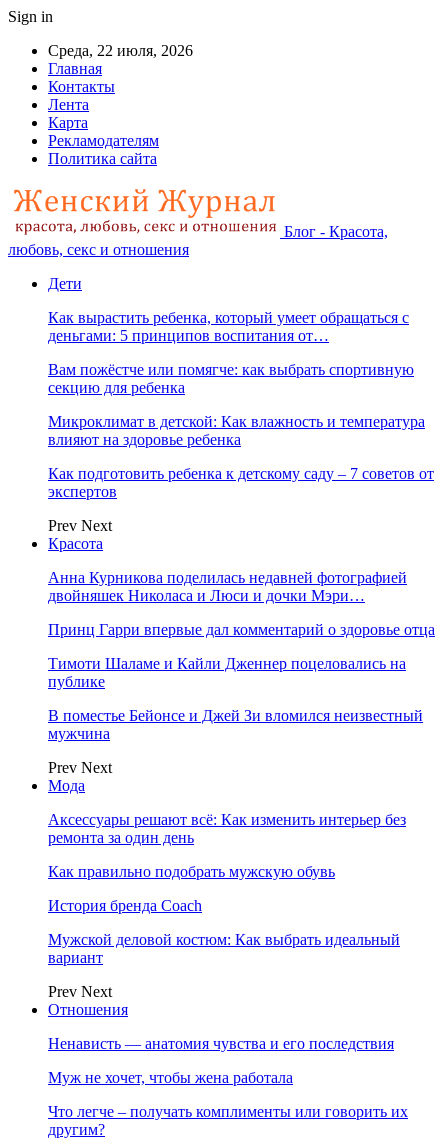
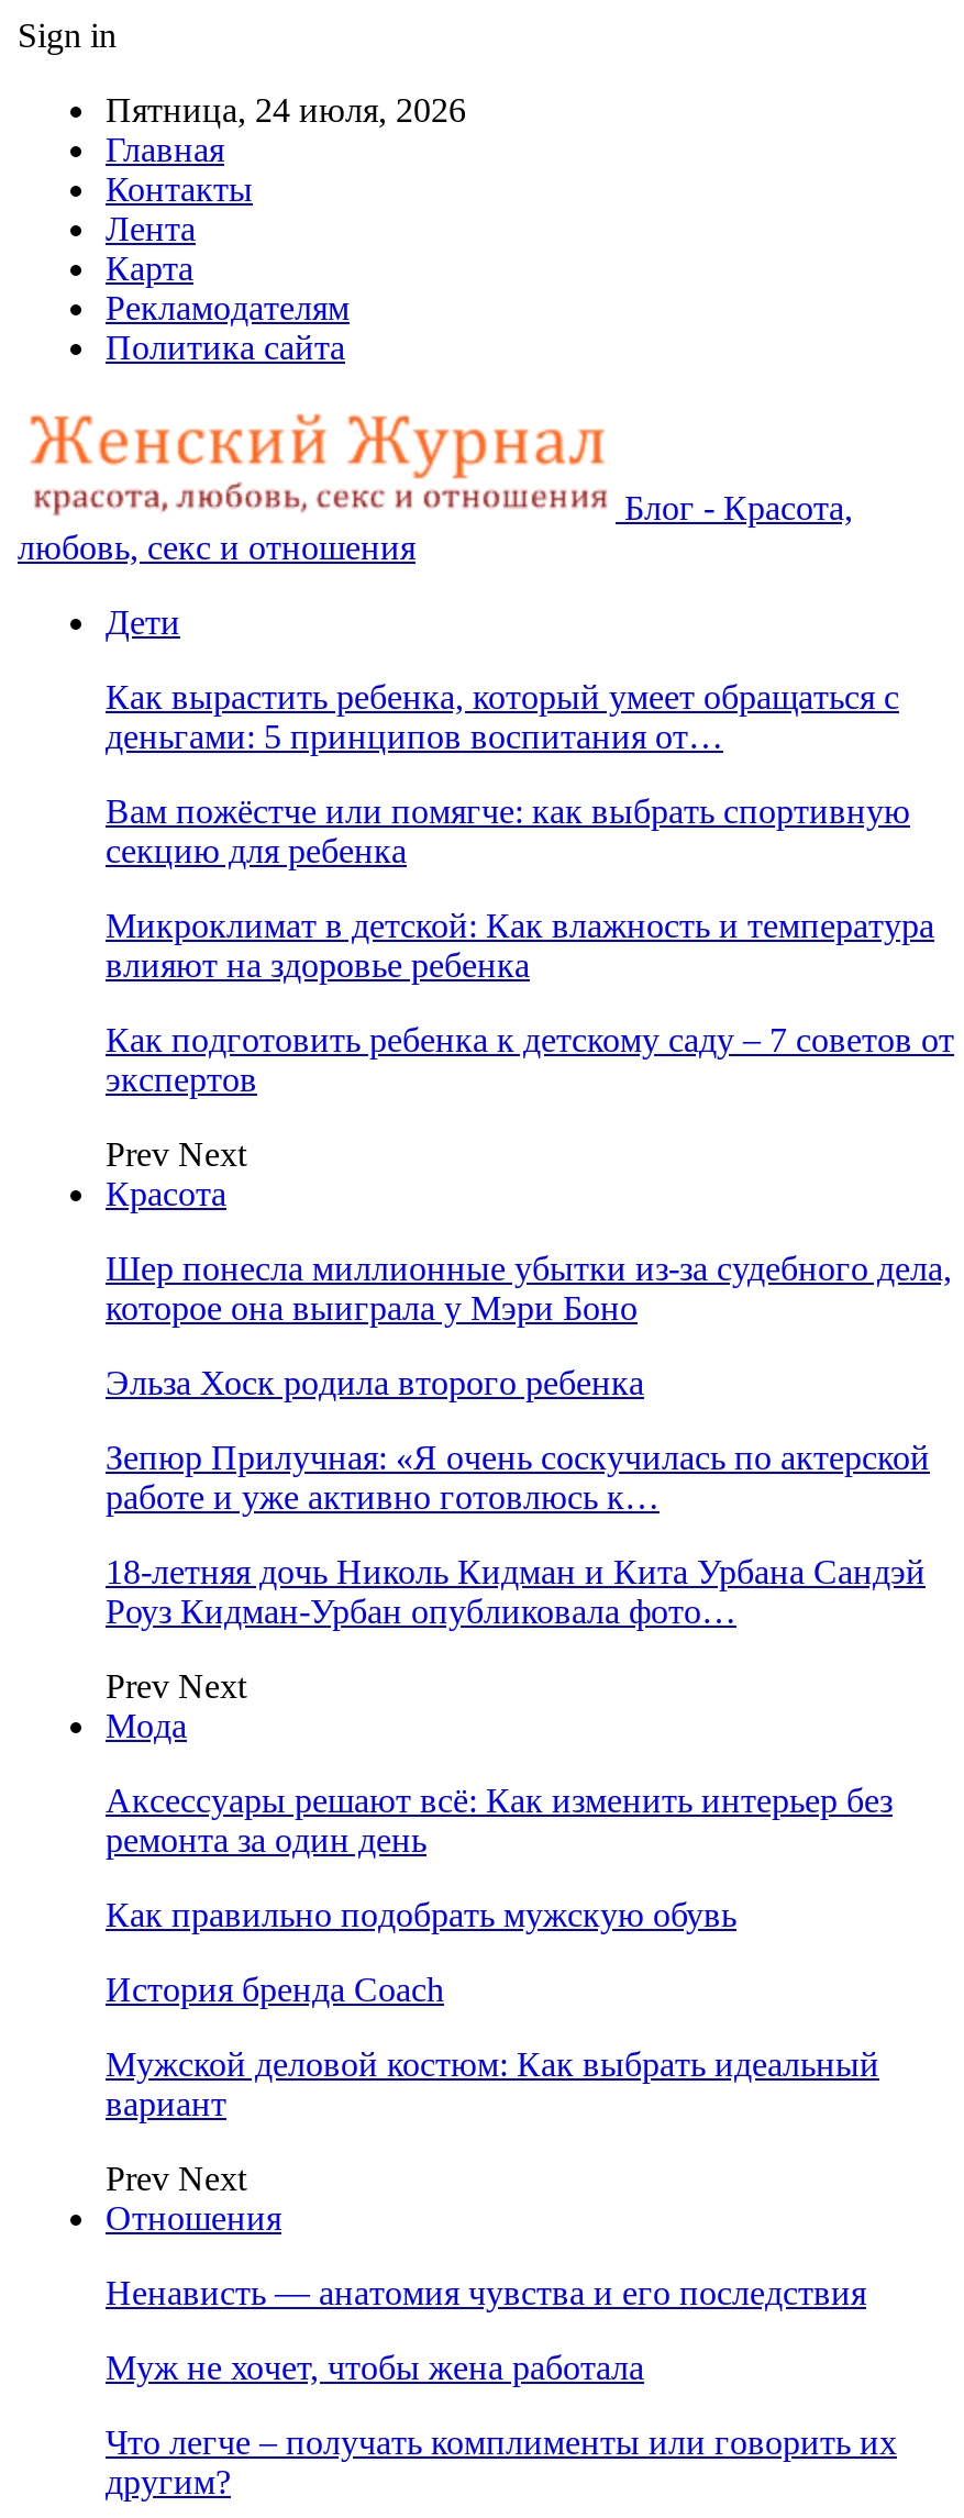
[48,42,193,59] Среда, 22 июля, 2026 -> [106,91,466,129] Пятница, 24 июля, 2026
[48,569,407,604] Анна Курникова поделилась недавней фотографией | двойняшек Николаса и Люси и дочки Мэри… -> [106,1250,952,1327] Шер понесла миллионные убытки из-за судебного дела, | которое она выиграла у Мэри Боно
[48,621,435,638] Принц Гарри впервые дал комментарий о здоровье отца -> [106,1364,644,1401] Эльза Хоск родила второго ребенка
[48,655,406,690] Тимоти Шаламе и Кайли Дженнер поцеловались на | публике -> [106,1439,930,1516] Зепюр Прилучная: «Я очень соскучилась по актерской | работе и уже активно готовлюсь к…
[48,707,423,742] В поместье Бейонсе и Джей Зи вломился неизвестный | мужчина -> [106,1553,926,1630] 18-летняя дочь Николь Кидман и Кита Урбана Сандэй | Роуз Кидман-Урбан опубликовала фото…

